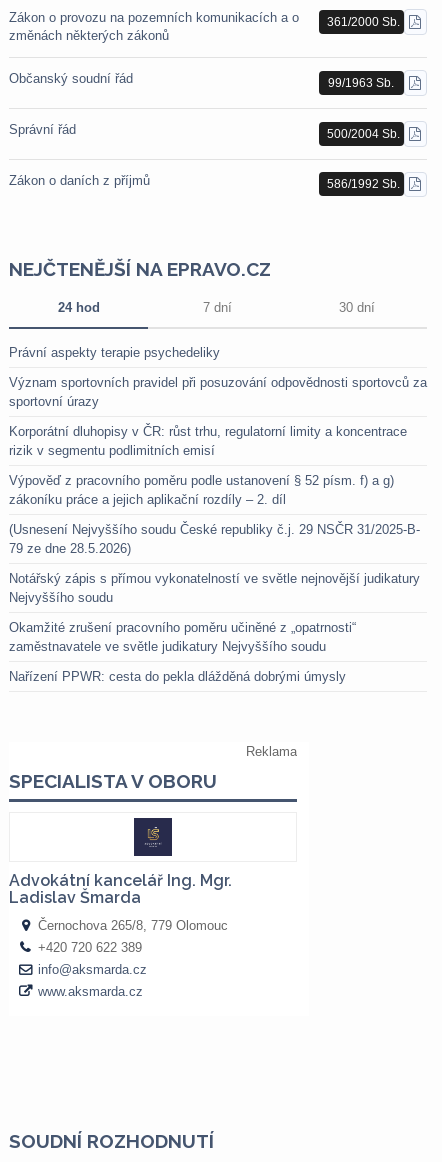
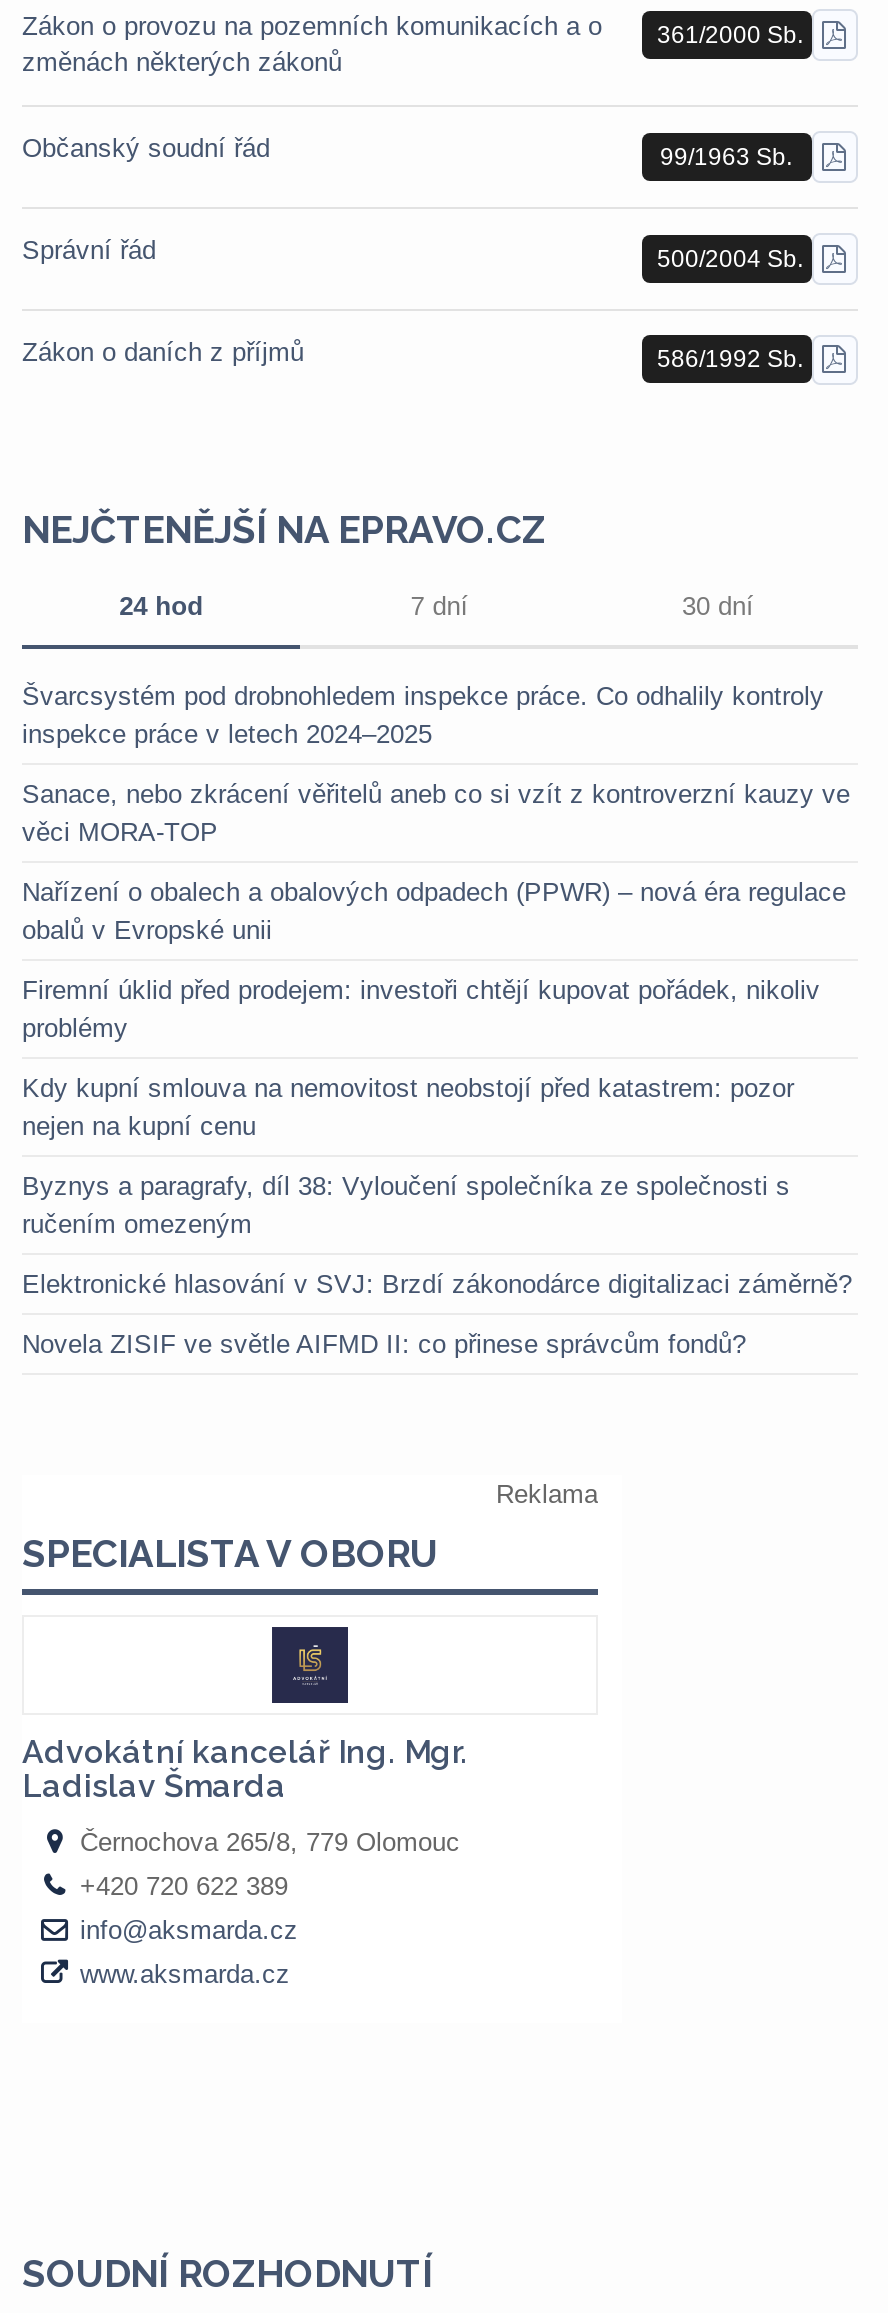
[9,345,220,360] Právní aspekty terapie psychedeliky -> [22,681,824,749] Švarcsystém pod drobnohledem inspekce práce. Co odhalily kontroly | inspekce práce v letech 2024–2025
[9,375,427,409] Význam sportovních pravidel při posuzování odpovědnosti sportovců za | sportovní úrazy -> [22,779,850,847] Sanace, nebo zkrácení věřitelů aneb co si vzít z kontroverzní kauzy ve | věci MORA-TOP
[9,424,407,458] Korporátní dluhopisy v ČR: růst trhu, regulatorní limity a koncentrace | rizik v segmentu podlimitních emisí -> [22,877,846,945] Nařízení o obalech a obalových odpadech (PPWR) – nová éra regulace | obalů v Evropské unii
[9,473,394,507] Výpověď z pracovního poměru podle ustanovení § 52 písm. f) a g) | zákoníku práce a jejich aplikační rozdíly – 2. díl -> [22,975,820,1043] Firemní úklid před prodejem: investoři chtějí kupovat pořádek, nikoliv | problémy
[9,522,420,556] (Usnesení Nejvyššího soudu České republiky č.j. 29 NSČR 31/2025-B- | 79 ze dne 28.5.2026) -> [22,1073,794,1141] Kdy kupní smlouva na nemovitost neobstojí před katastrem: pozor | nejen na kupní cenu
[9,571,420,605] Notářský zápis s přímou vykonatelností ve světle nejnovější judikatury | Nejvyššího soudu -> [22,1171,790,1239] Byznys a paragrafy, díl 38: Vyloučení společníka ze společnosti s | ručením omezeným
[9,620,356,654] Okamžité zrušení pracovního poměru učiněné z „opatrnosti“ | zaměstnavatele ve světle judikatury Nejvyššího soudu -> [22,1269,852,1299] Elektronické hlasování v SVJ: Brzdí zákonodárce digitalizaci záměrně?
[9,669,346,684] Nařízení PPWR: cesta do pekla dlážděná dobrými úmysly -> [22,1329,746,1359] Novela ZISIF ve světle AIFMD II: co přinese správcům fondů?

